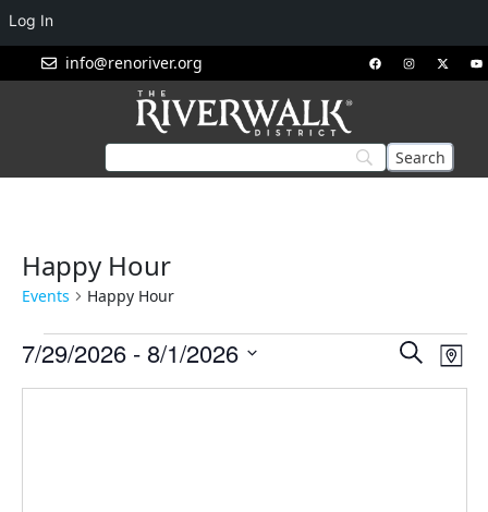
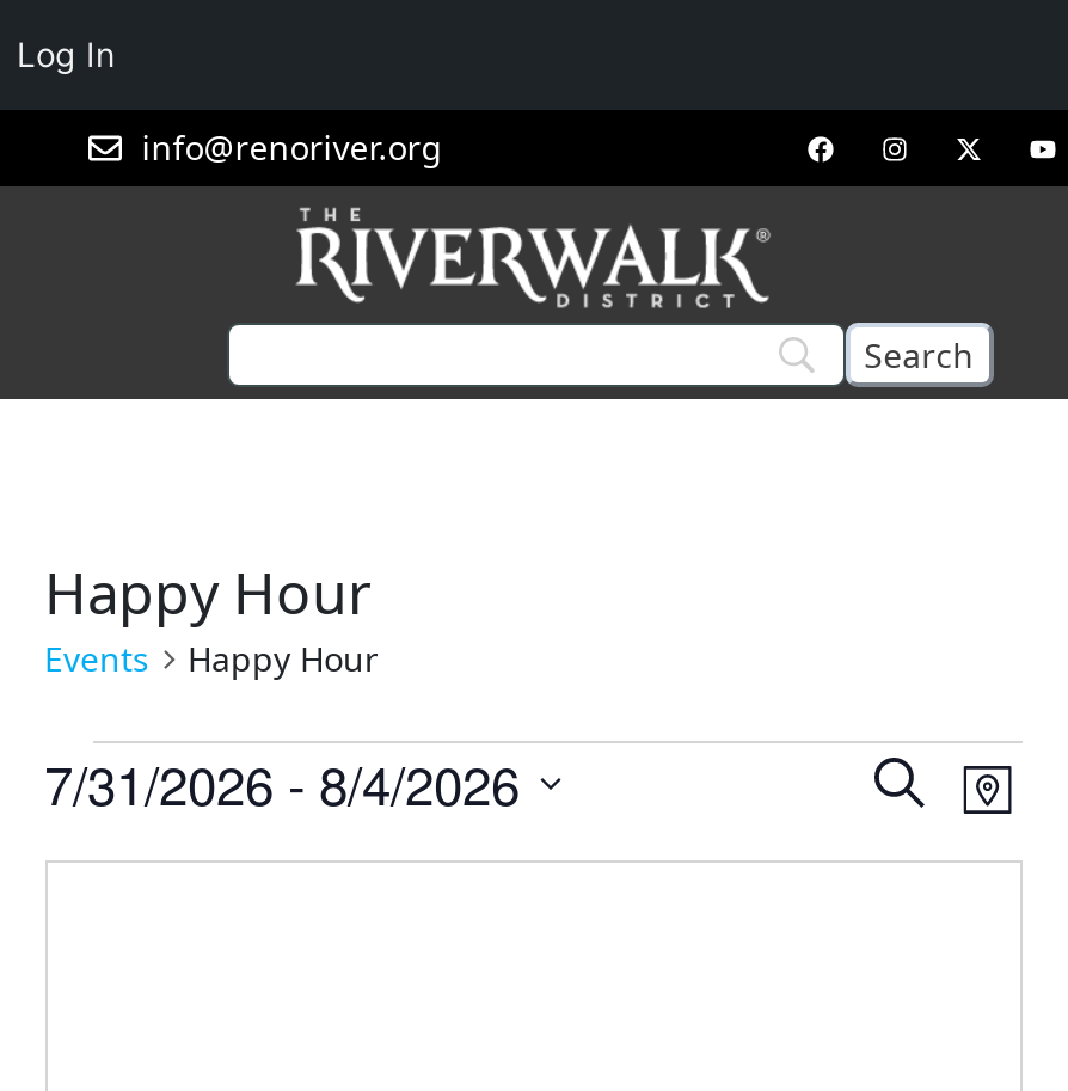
[21,336,238,370] 7/29/2026 - 8/1/2026 -> [44,746,520,820] 7/31/2026 - 8/4/2026

